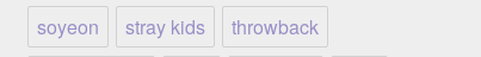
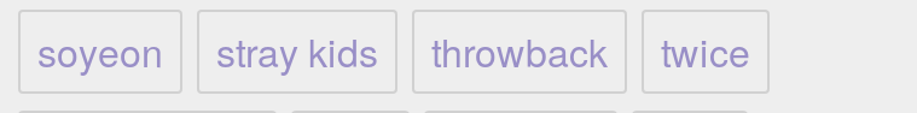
none -> [661,24,750,79] twice

